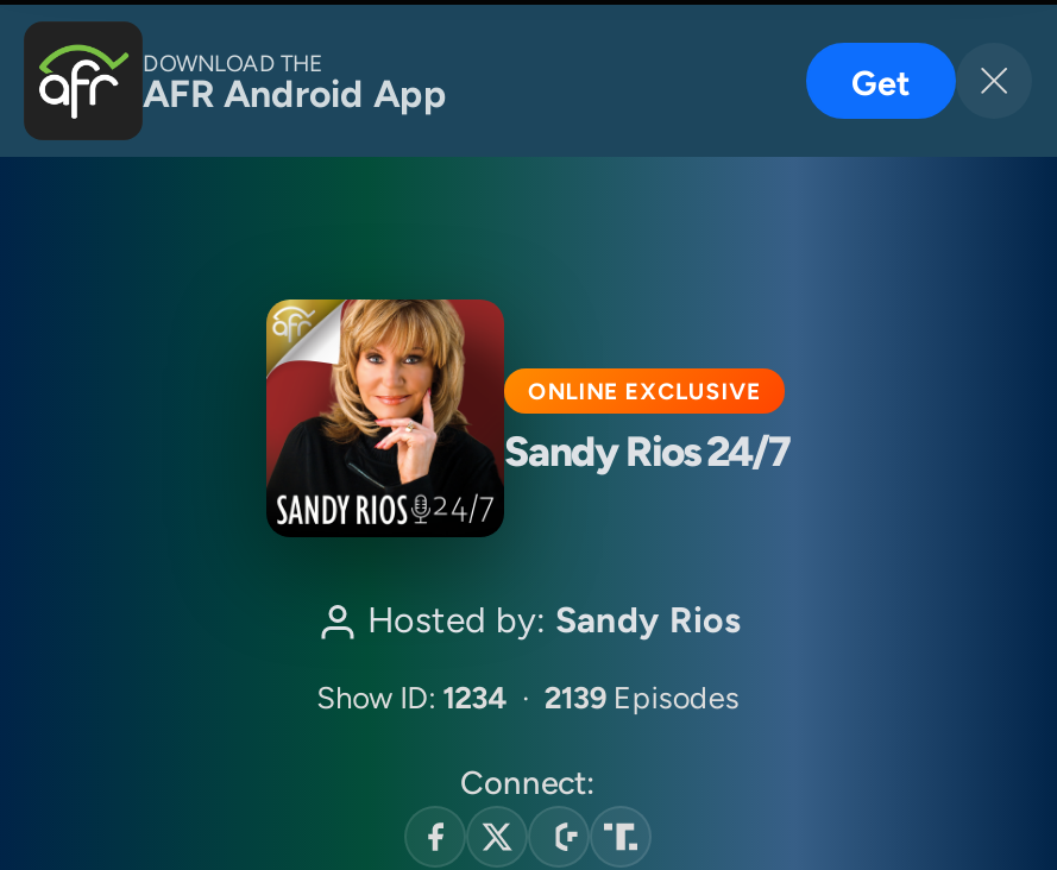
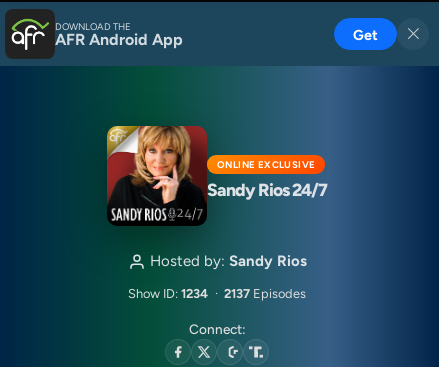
[317,680,739,715] Show ID: 1234 · 2139 Episodes -> [128,286,306,301] Show ID: 1234 · 2137 Episodes

